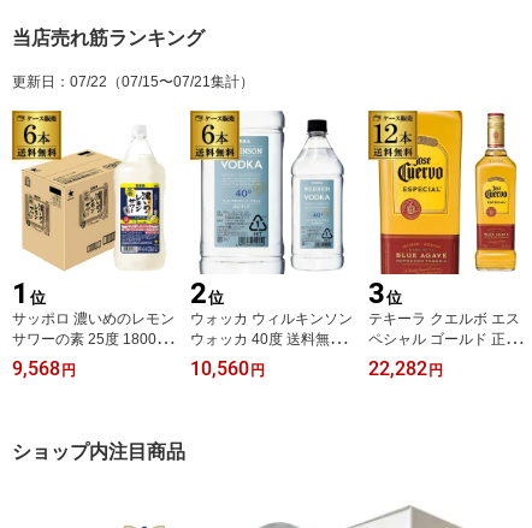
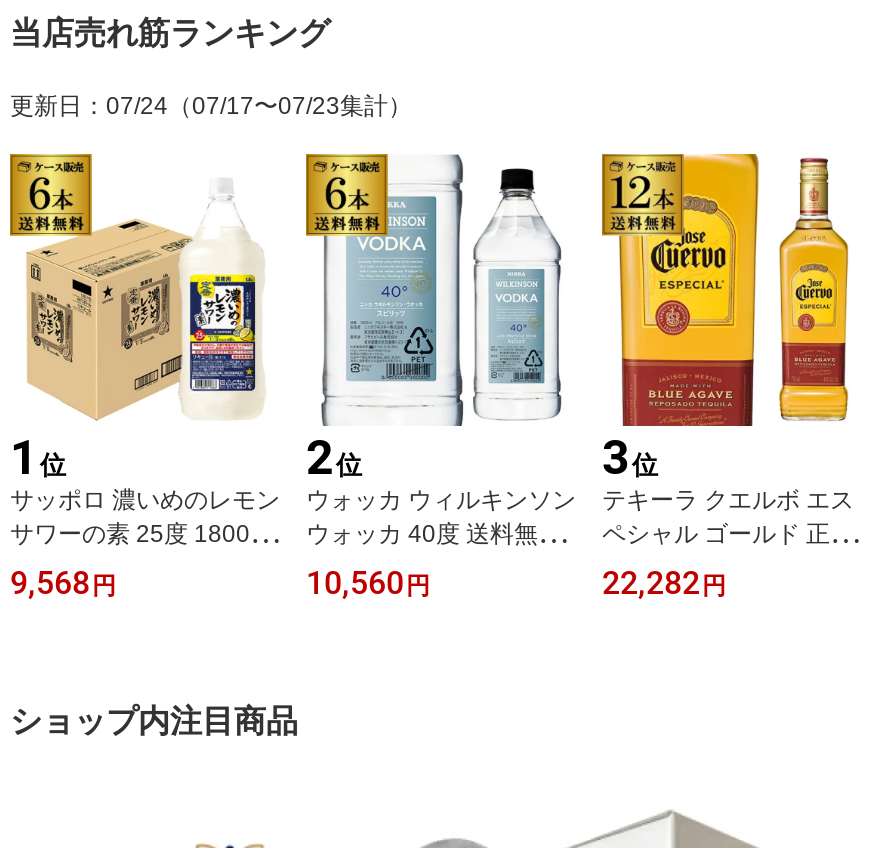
[12,74,254,91] 更新日：07/22（07/15〜07/21集計） -> [10,93,412,121] 更新日：07/24（07/17〜07/23集計）

